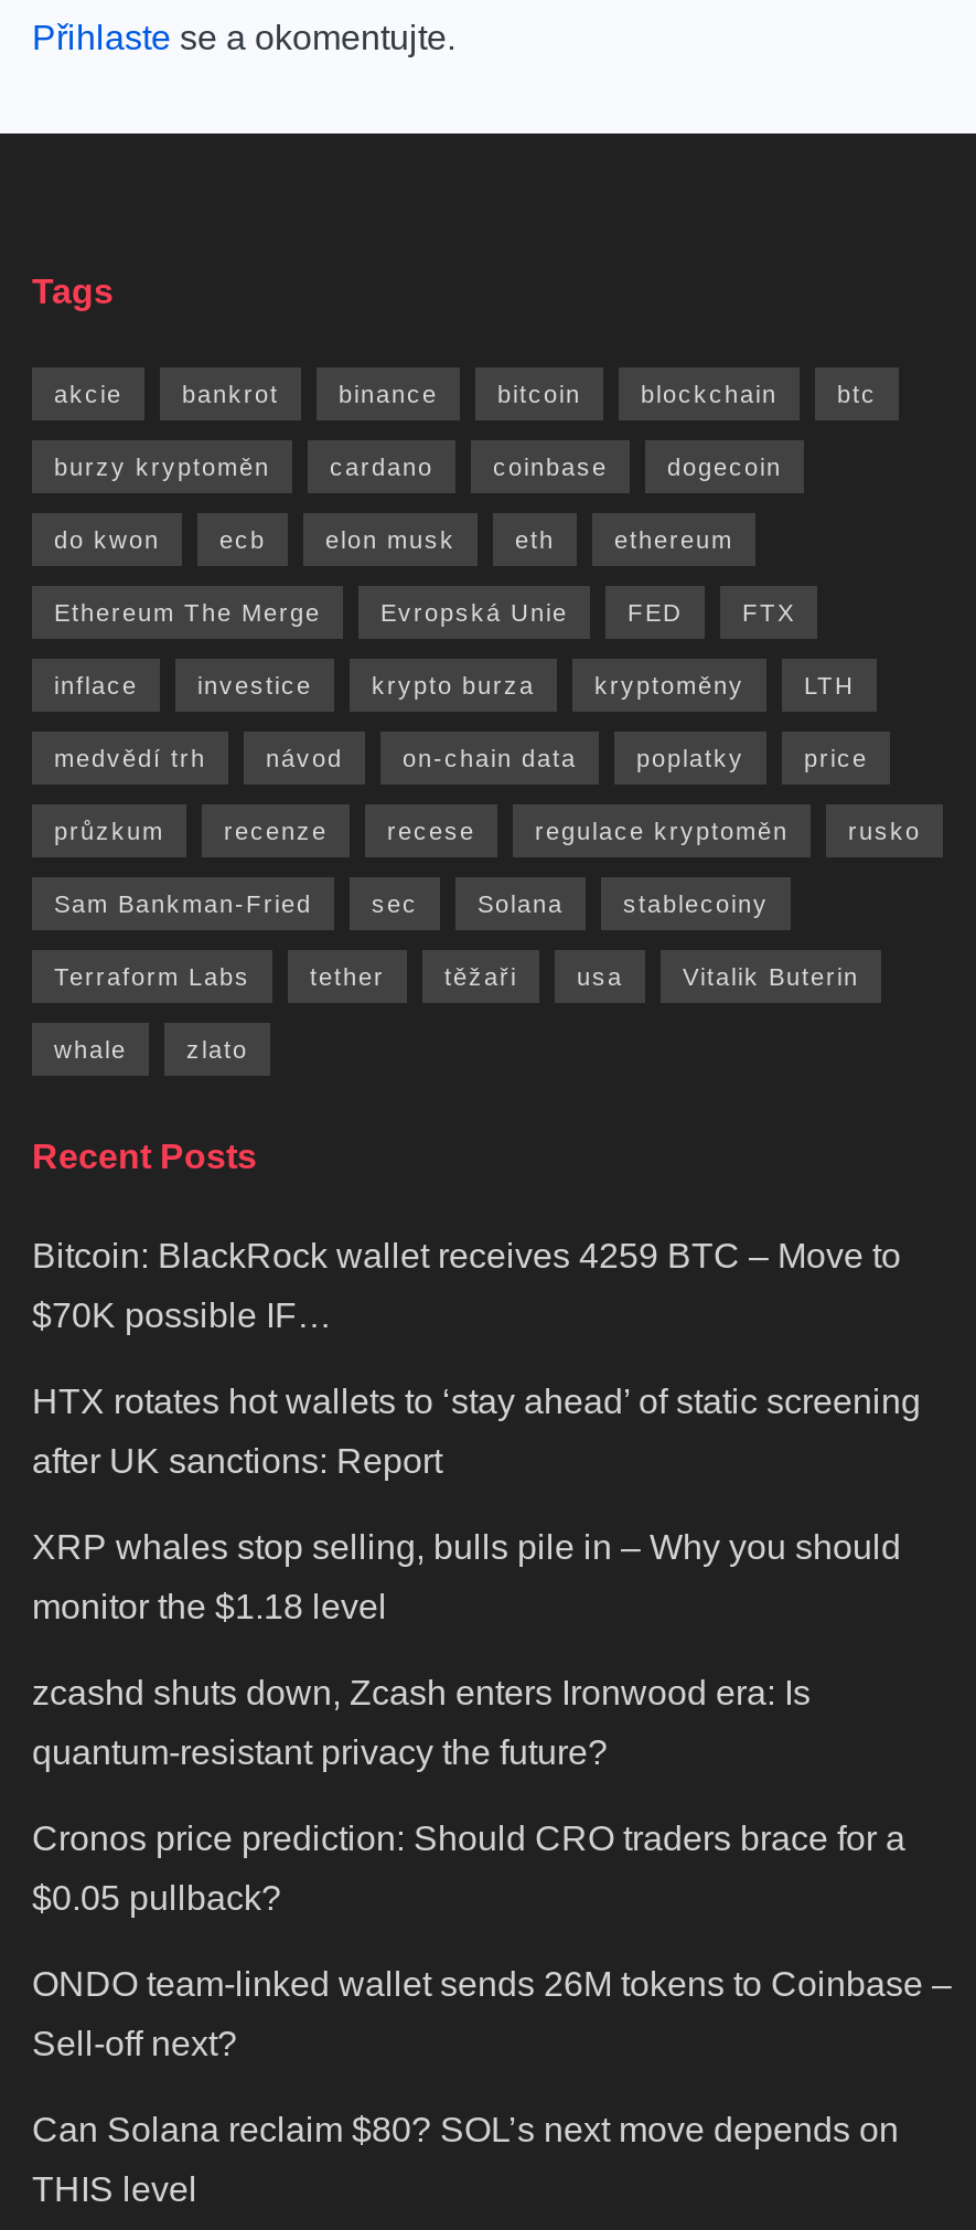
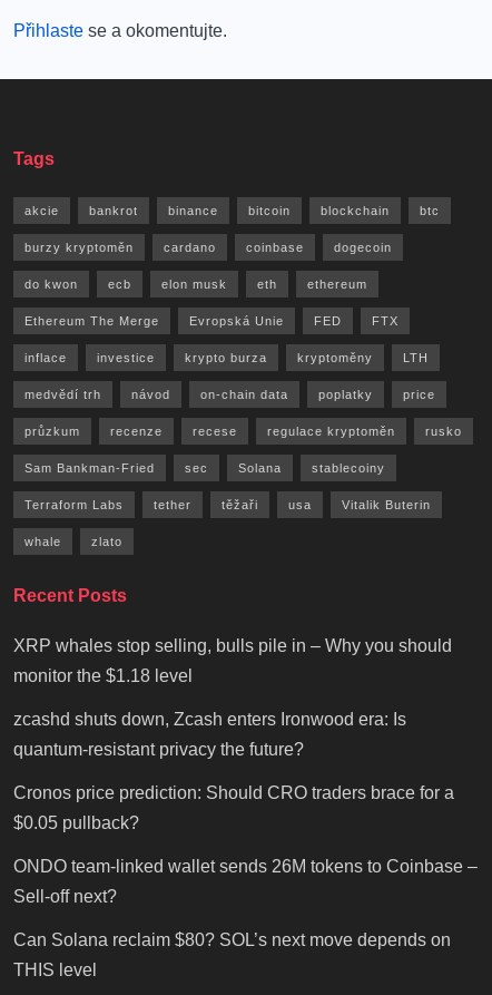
[32,1237,921,1480] Bitcoin: BlackRock wallet receives 4259 BTC – Move to | $70K possible IF… | HTX rotates hot wallets to ‘stay ahead’ of static screening | after UK sanctions: Report -> none

